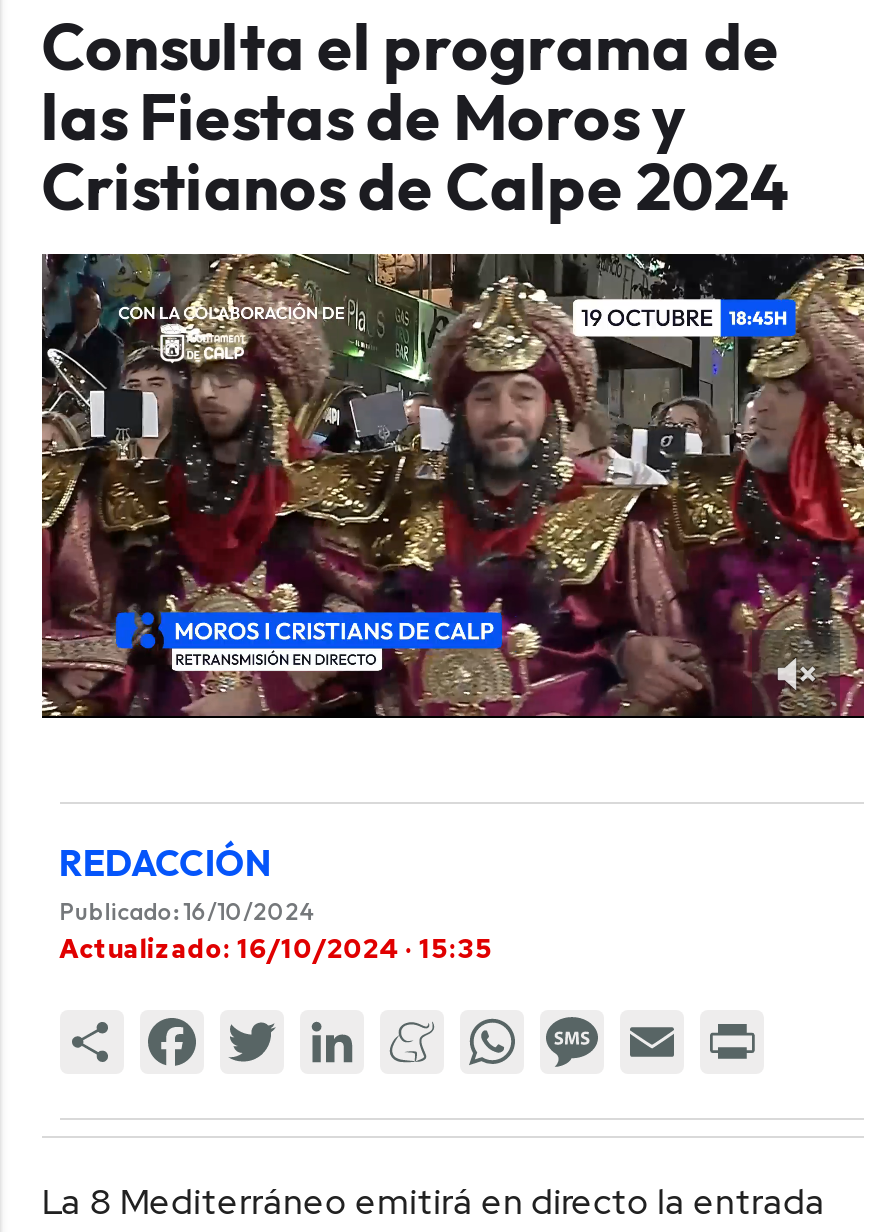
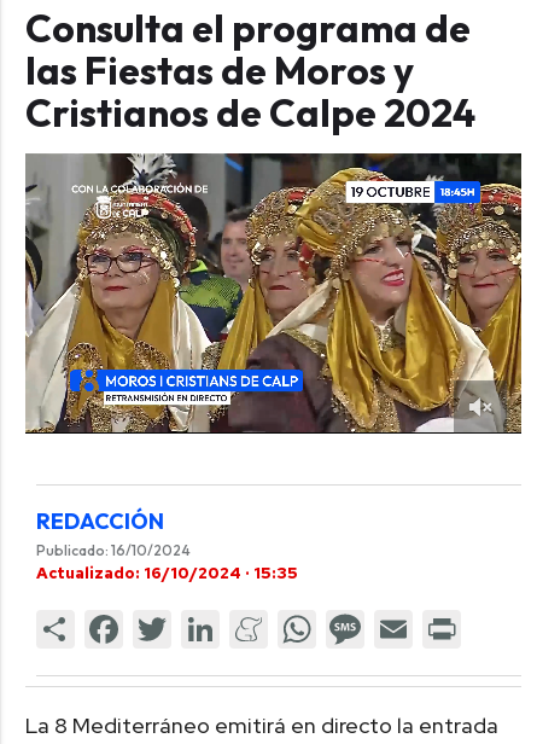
[40,252,866,718] [image] -> [24,152,523,434] [image]

